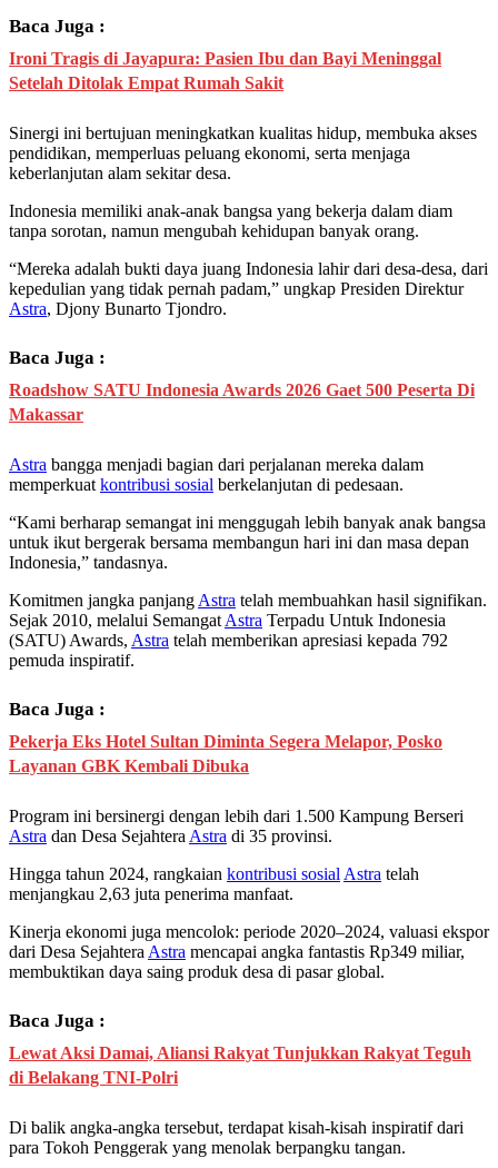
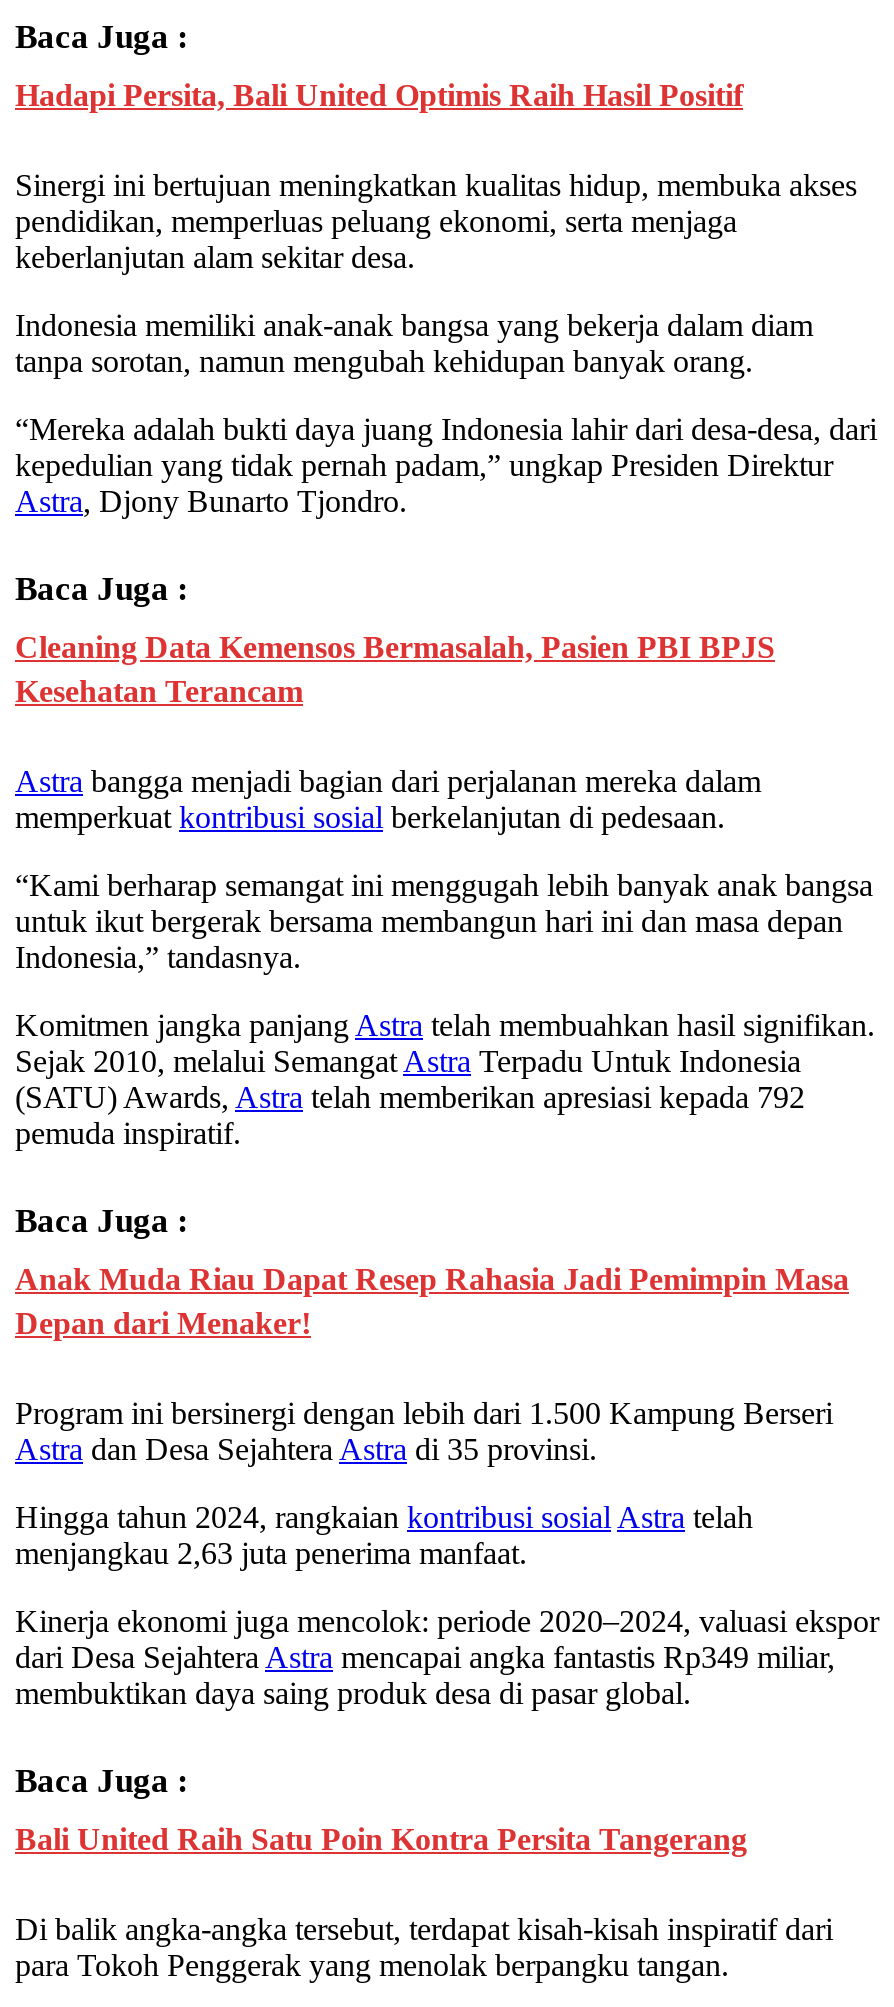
[9,49,441,92] Ironi Tragis di Jayapura: Pasien Ibu dan Bayi Meninggal | Setelah Ditolak Empat Rumah Sakit -> [15,78,743,112] Hadapi Persita, Bali United Optimis Raih Hasil Positif
[9,380,475,424] Roadshow SATU Indonesia Awards 2026 Gaet 500 Peserta Di | Makassar -> [15,630,775,708] Cleaning Data Kemensos Bermasalah, Pasien PBI BPJS | Kesehatan Terancam
[9,732,442,775] Pekerja Eks Hotel Sultan Diminta Segera Melapor, Posko | Layanan GBK Kembali Dibuka -> [15,1262,849,1340] Anak Muda Riau Dapat Resep Rahasia Jadi Pemimpin Masa | Depan dari Menaker!
[9,1043,471,1087] Lewat Aksi Damai, Aliansi Rakyat Tunjukkan Rakyat Teguh | di Belakang TNI-Polri -> [15,1822,747,1856] Bali United Raih Satu Poin Kontra Persita Tangerang

